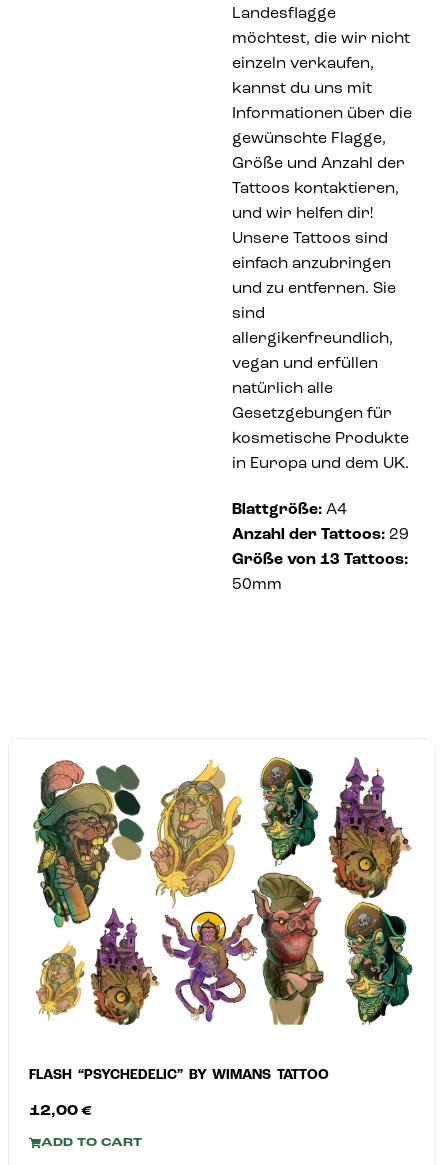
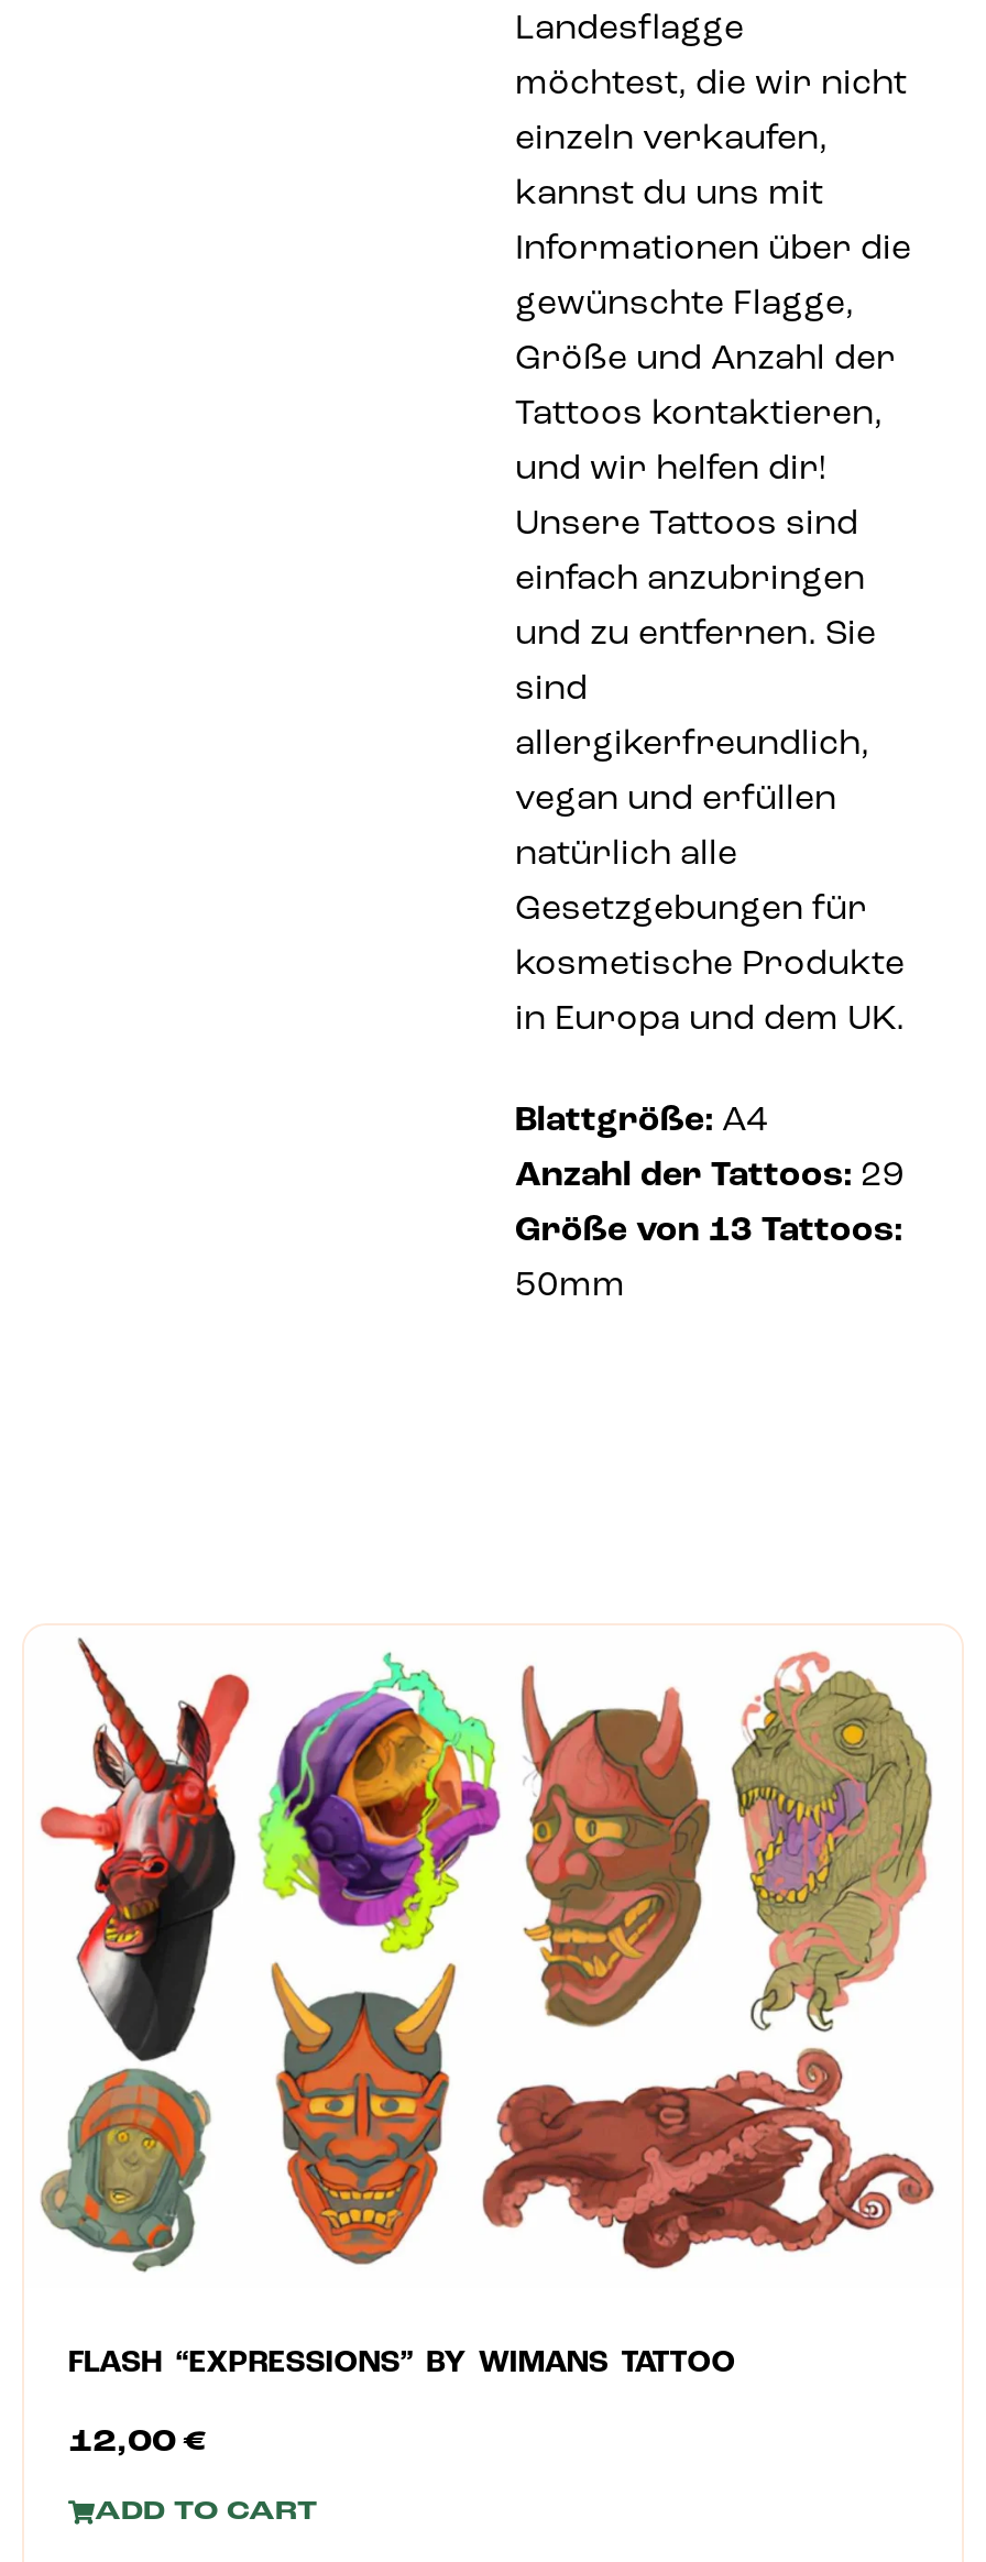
[17,747,422,1083] [image] | FLASH “PSYCHEDELIC” BY WIMANS TATTOO -> [37,1636,935,2380] [image] | FLASH “EXPRESSIONS” BY WIMANS TATTOO

